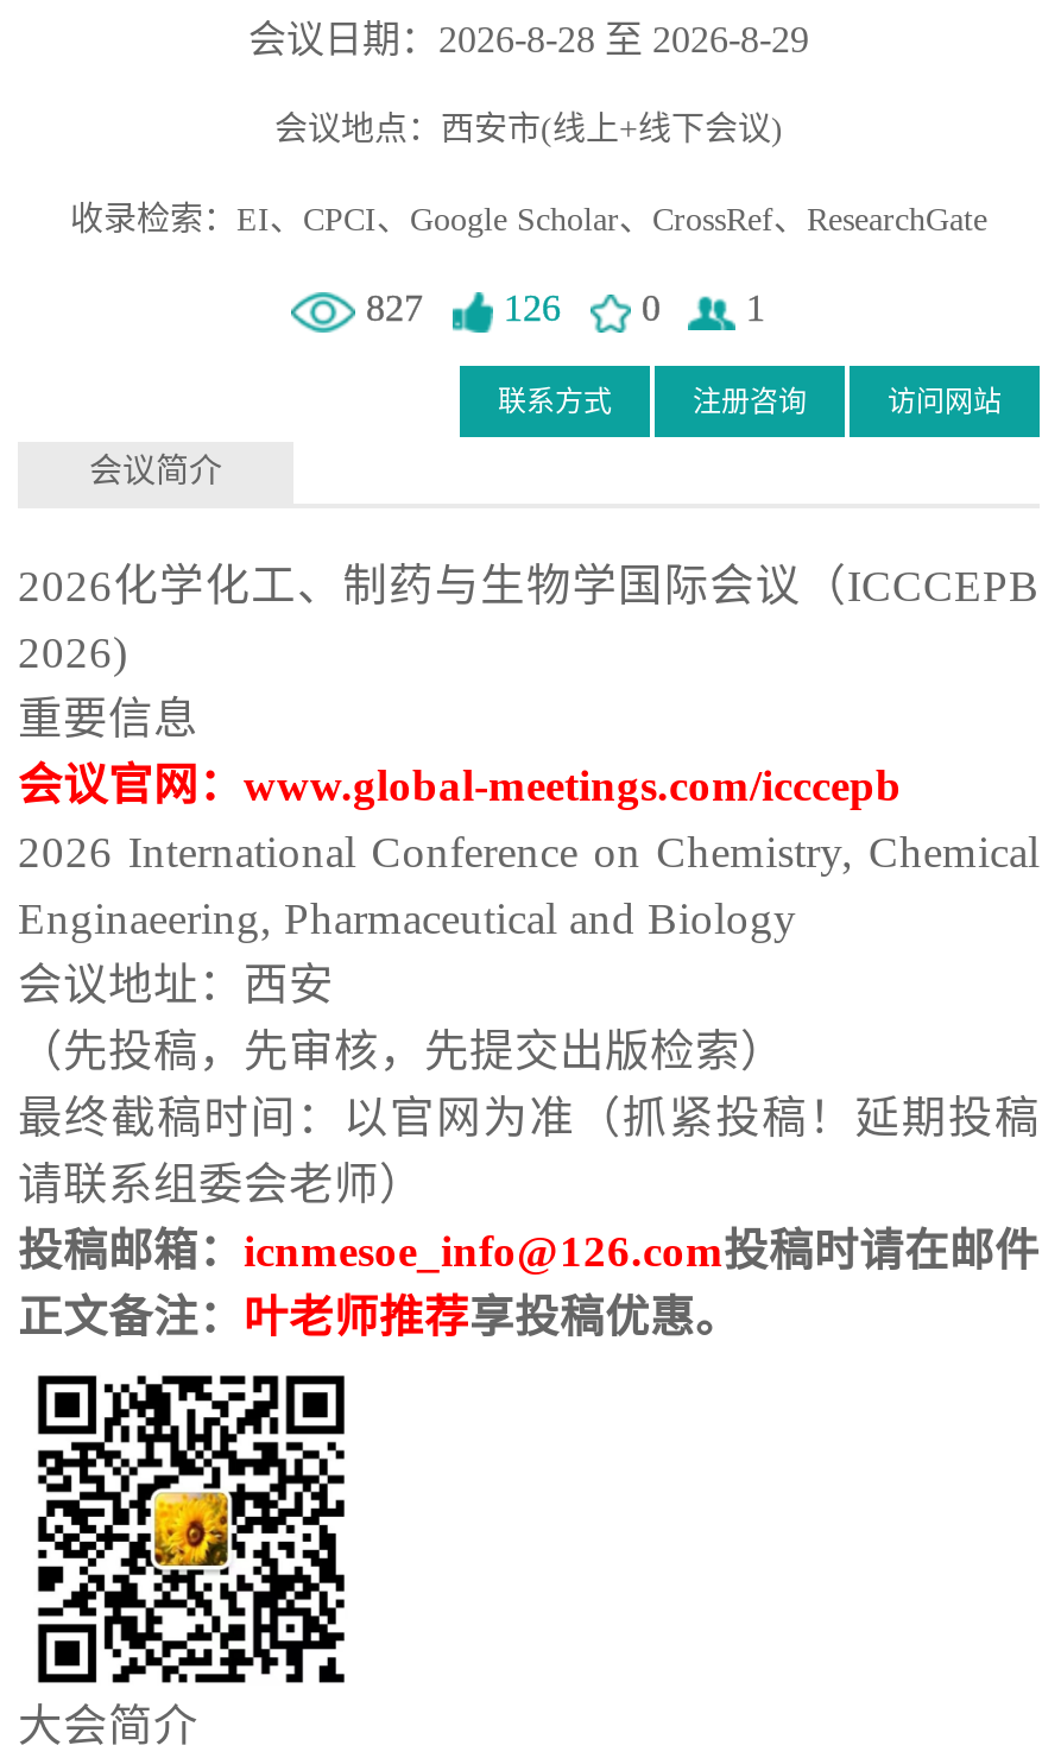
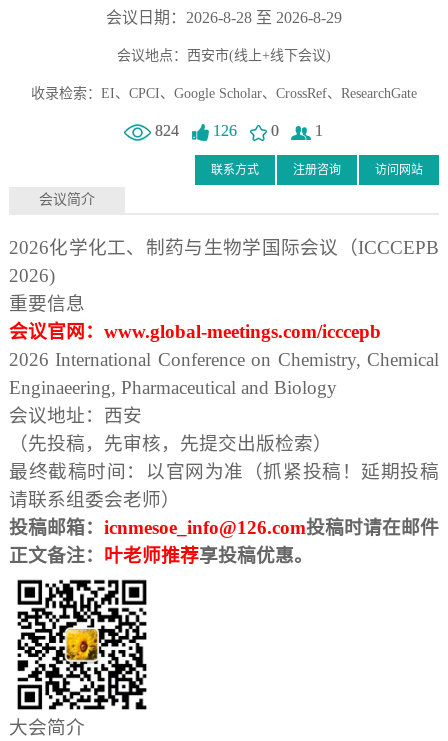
[356,288,765,329] 827 126 0 1 -> [151,122,323,139] 824 126 0 1

